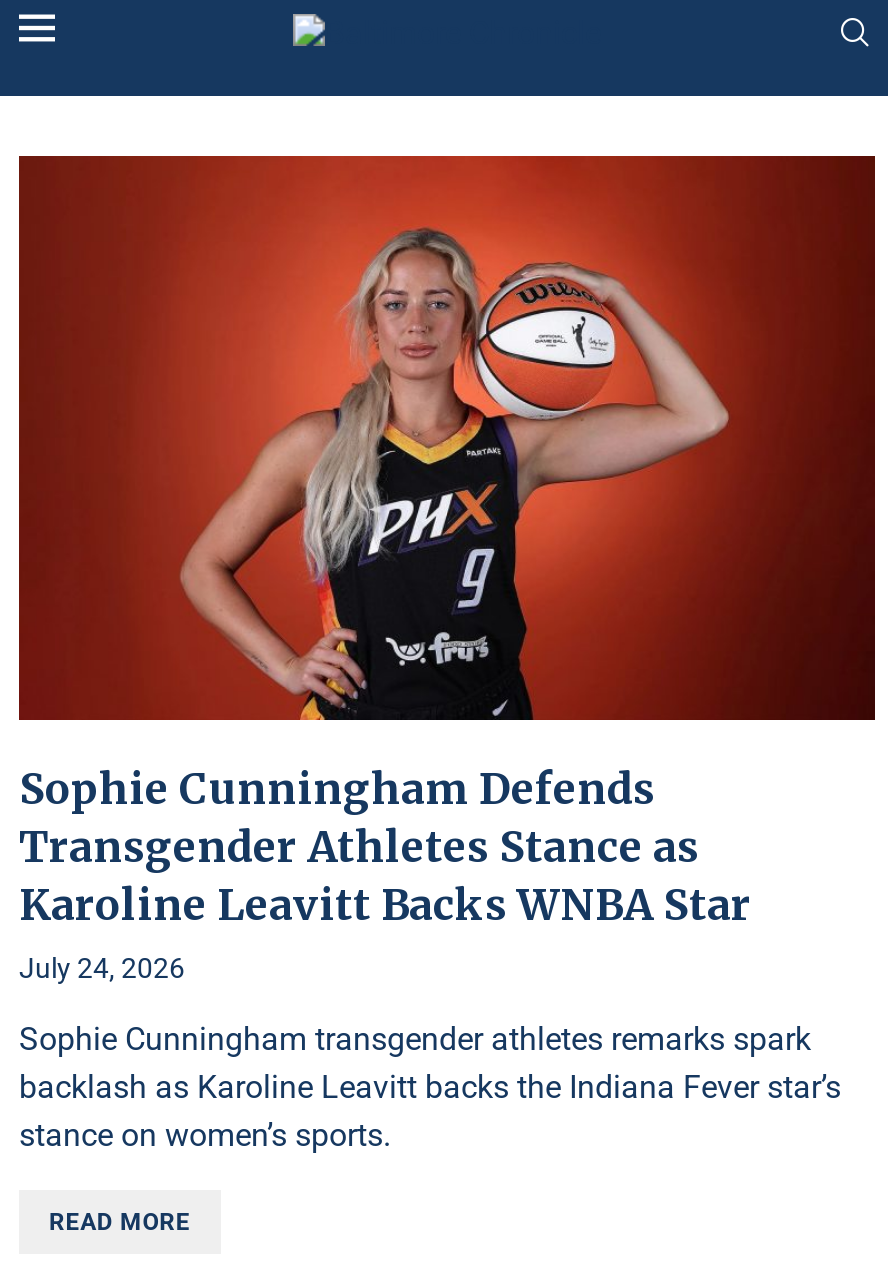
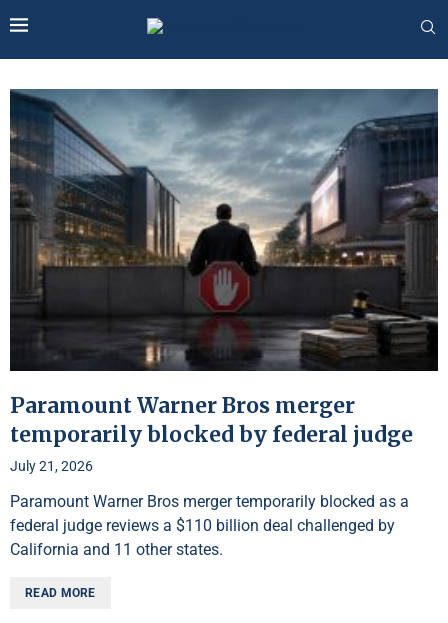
[17,154,877,985] [image] | Sophie Cunningham Defends | Transgender Athletes Stance as | Karoline Leavitt Backs WNBA Star | July 24, 2026 -> [9,88,439,474] [image] | Paramount Warner Bros merger | temporarily blocked by federal judge | July 21, 2026
[19,1021,841,1155] Sophie Cunningham transgender athletes remarks spark | backlash as Karoline Leavitt backs the Indiana Fever star’s | stance on women’s sports. -> [10,492,409,559] Paramount Warner Bros merger temporarily blocked as a | federal judge reviews a $110 billion deal challenged by | California and 11 other states.

